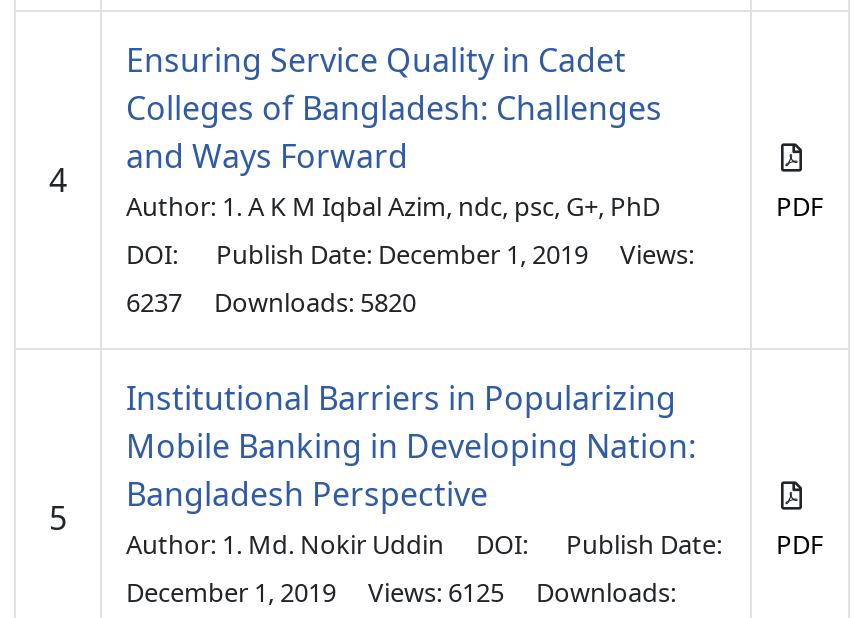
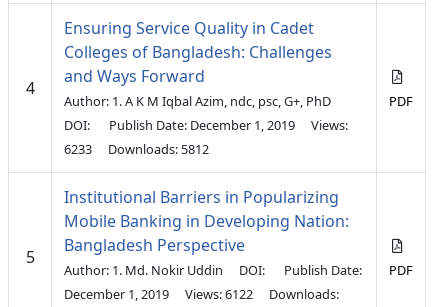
[126,284,182,320] 6237 -> [64,140,92,158] 6233
[214,284,416,320] Downloads: 5820 -> [108,140,209,158] Downloads: 5812
[126,574,676,610] December 1, 2019 Views: 6125 Downloads: -> [64,285,339,303] December 1, 2019 Views: 6122 Downloads:

